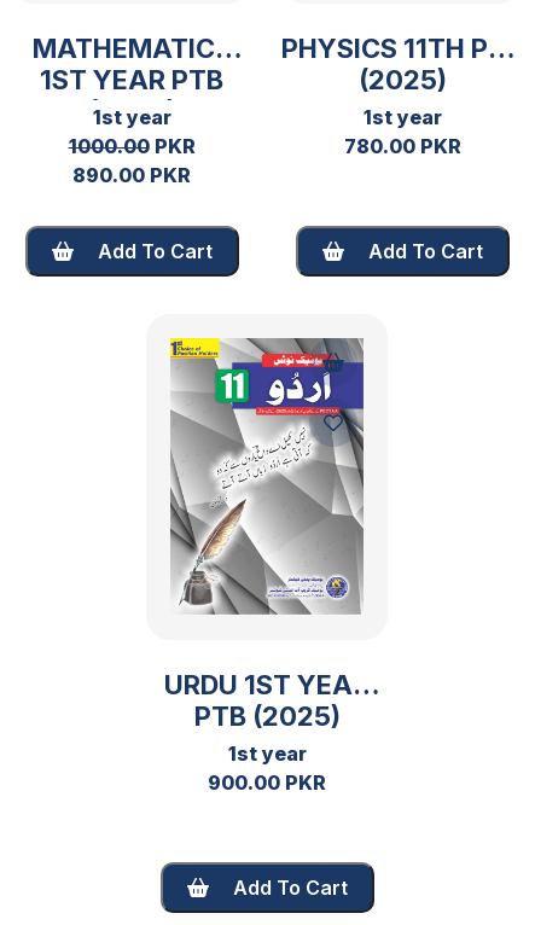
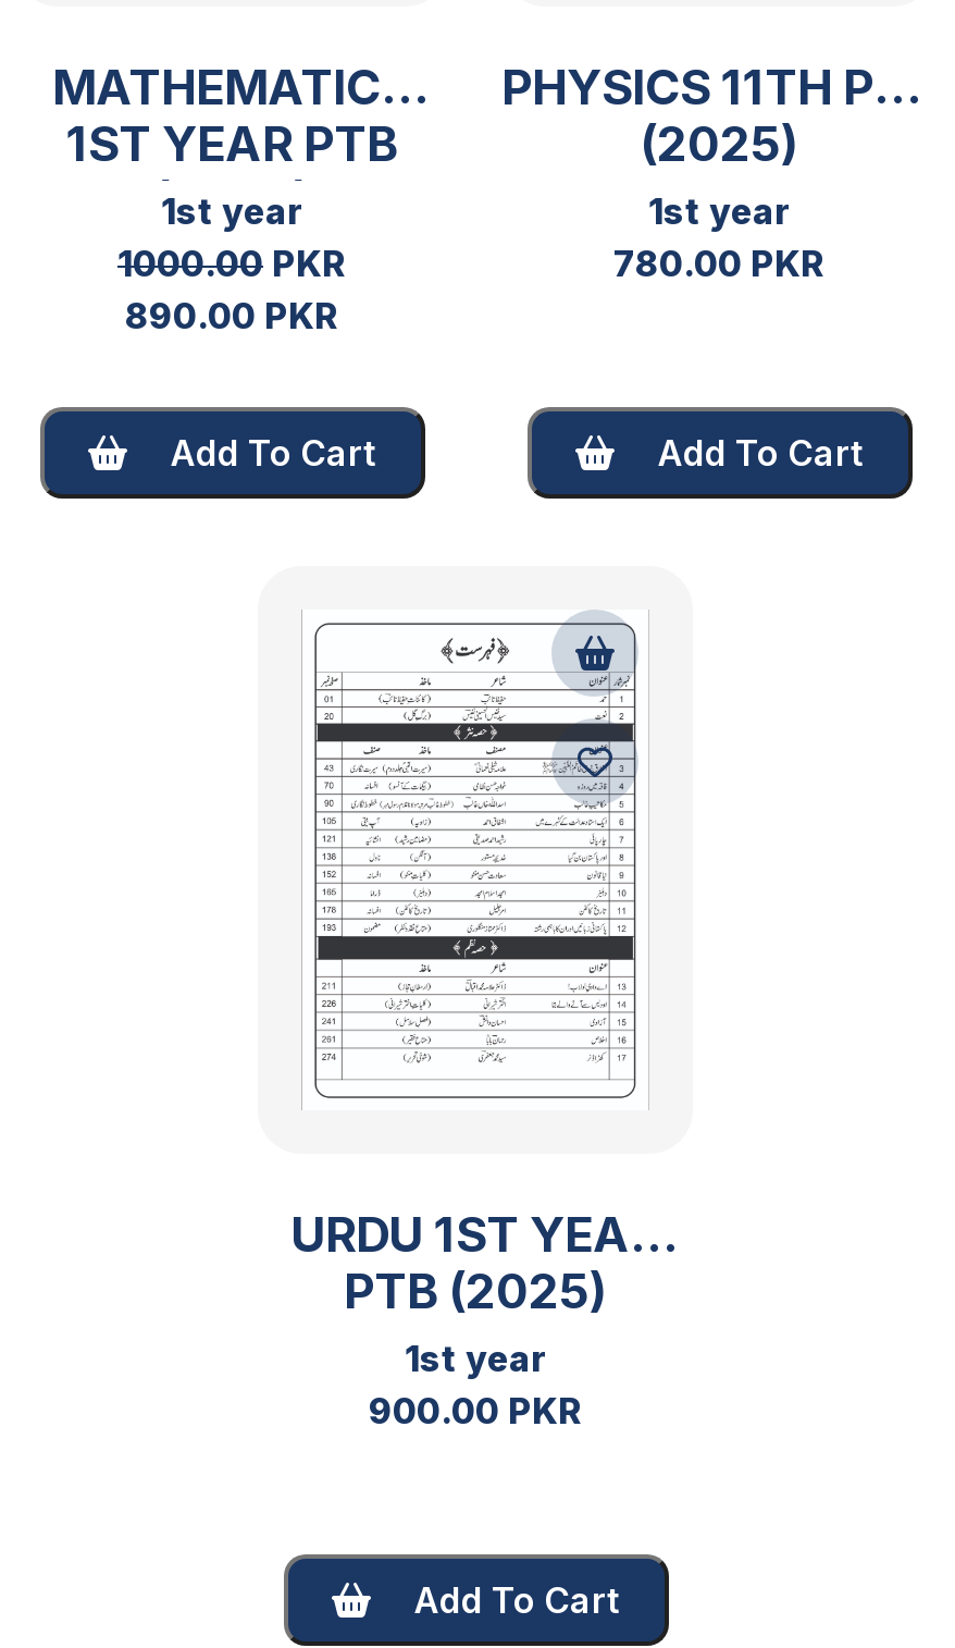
[169,337,365,616] [image] -> [301,610,649,1108] [image]

